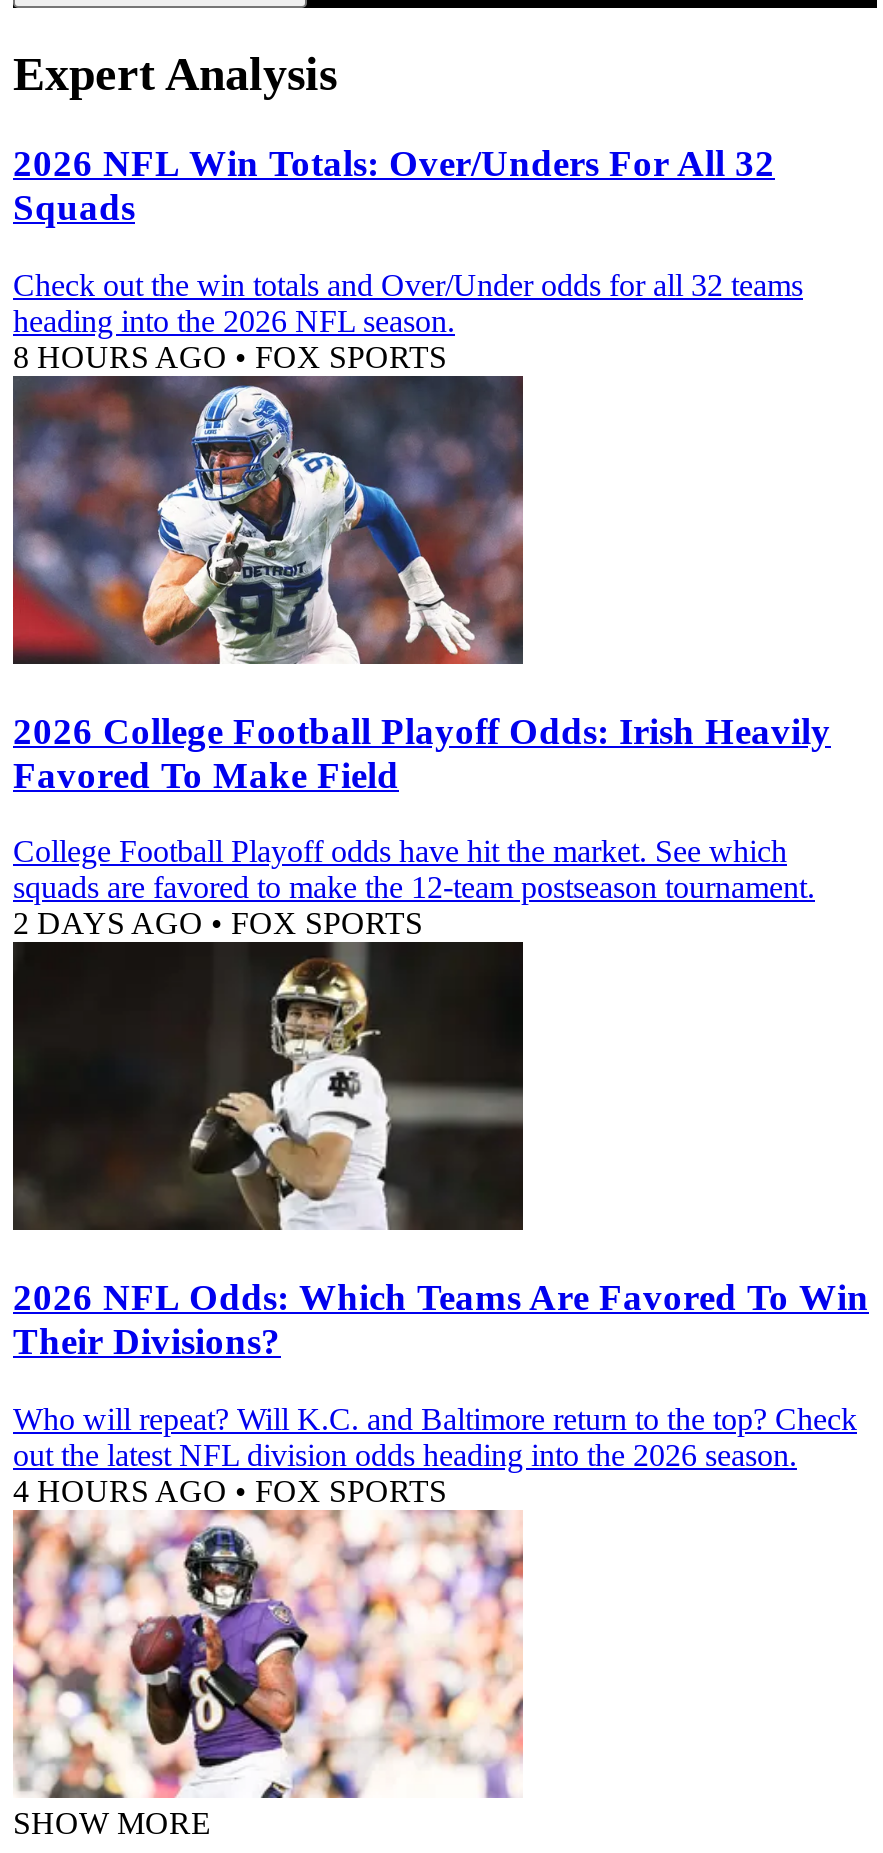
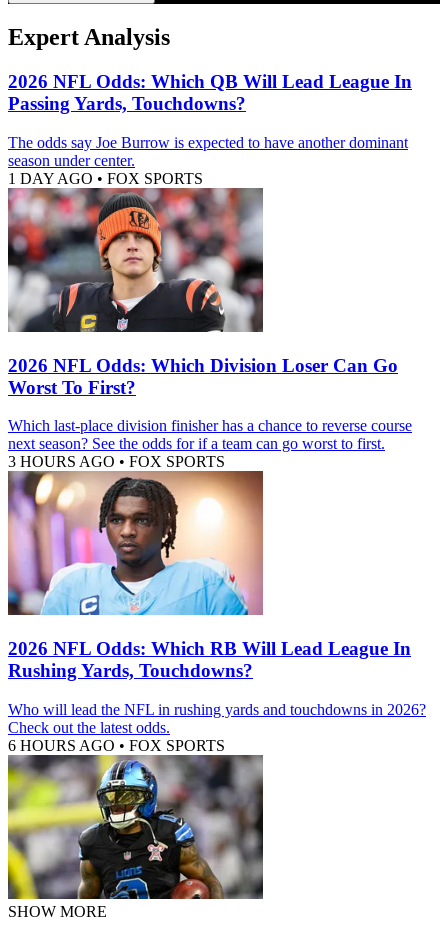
[13,142,775,228] 2026 NFL Win Totals: Over/Unders For All 32 | Squads -> [8,71,412,114] 2026 NFL Odds: Which QB Will Lead League In | Passing Yards, Touchdowns?
[13,268,803,374] Check out the win totals and Over/Under odds for all 32 teams | heading into the 2026 NFL season. | 8 HOURS AGO • FOX SPORTS -> [8,134,408,187] The odds say Joe Burrow is expected to have another dominant | season under center. | 1 DAY AGO • FOX SPORTS
[11,378,831,795] [image] | 2026 College Football Playoff Odds: Irish Heavily | Favored To Make Field -> [7,188,398,398] [image] | 2026 NFL Odds: Which Division Loser Can Go | Worst To First?
[11,835,815,1232] [image] | College Football Playoff odds have hit the market. See which | squads are favored to make the 12-team postseason tournament. | 2 DAYS AGO • FOX SPORTS -> [7,417,412,616] [image] | Which last-place division finisher has a chance to reverse course | next season? See the odds for if a team can go worst to first. | 3 HOURS AGO • FOX SPORTS
[13,1276,869,1362] 2026 NFL Odds: Which Teams Are Favored To Win | Their Divisions? -> [8,638,411,681] 2026 NFL Odds: Which RB Will Lead League In | Rushing Yards, Touchdowns?
[13,1402,857,1508] Who will repeat? Will K.C. and Baltimore return to the top? Check | out the latest NFL division odds heading into the 2026 season. | 4 HOURS AGO • FOX SPORTS -> [8,701,426,754] Who will lead the NFL in rushing yards and touchdowns in 2026? | Check out the latest odds. | 6 HOURS AGO • FOX SPORTS
[11,1510,525,1800] [image] -> [7,754,264,900] [image]

